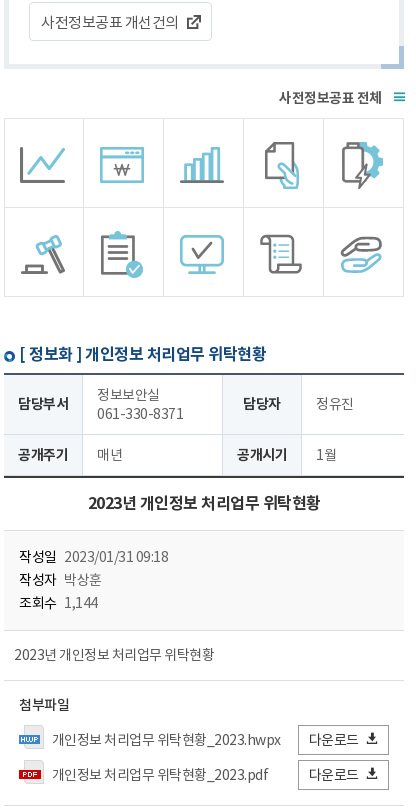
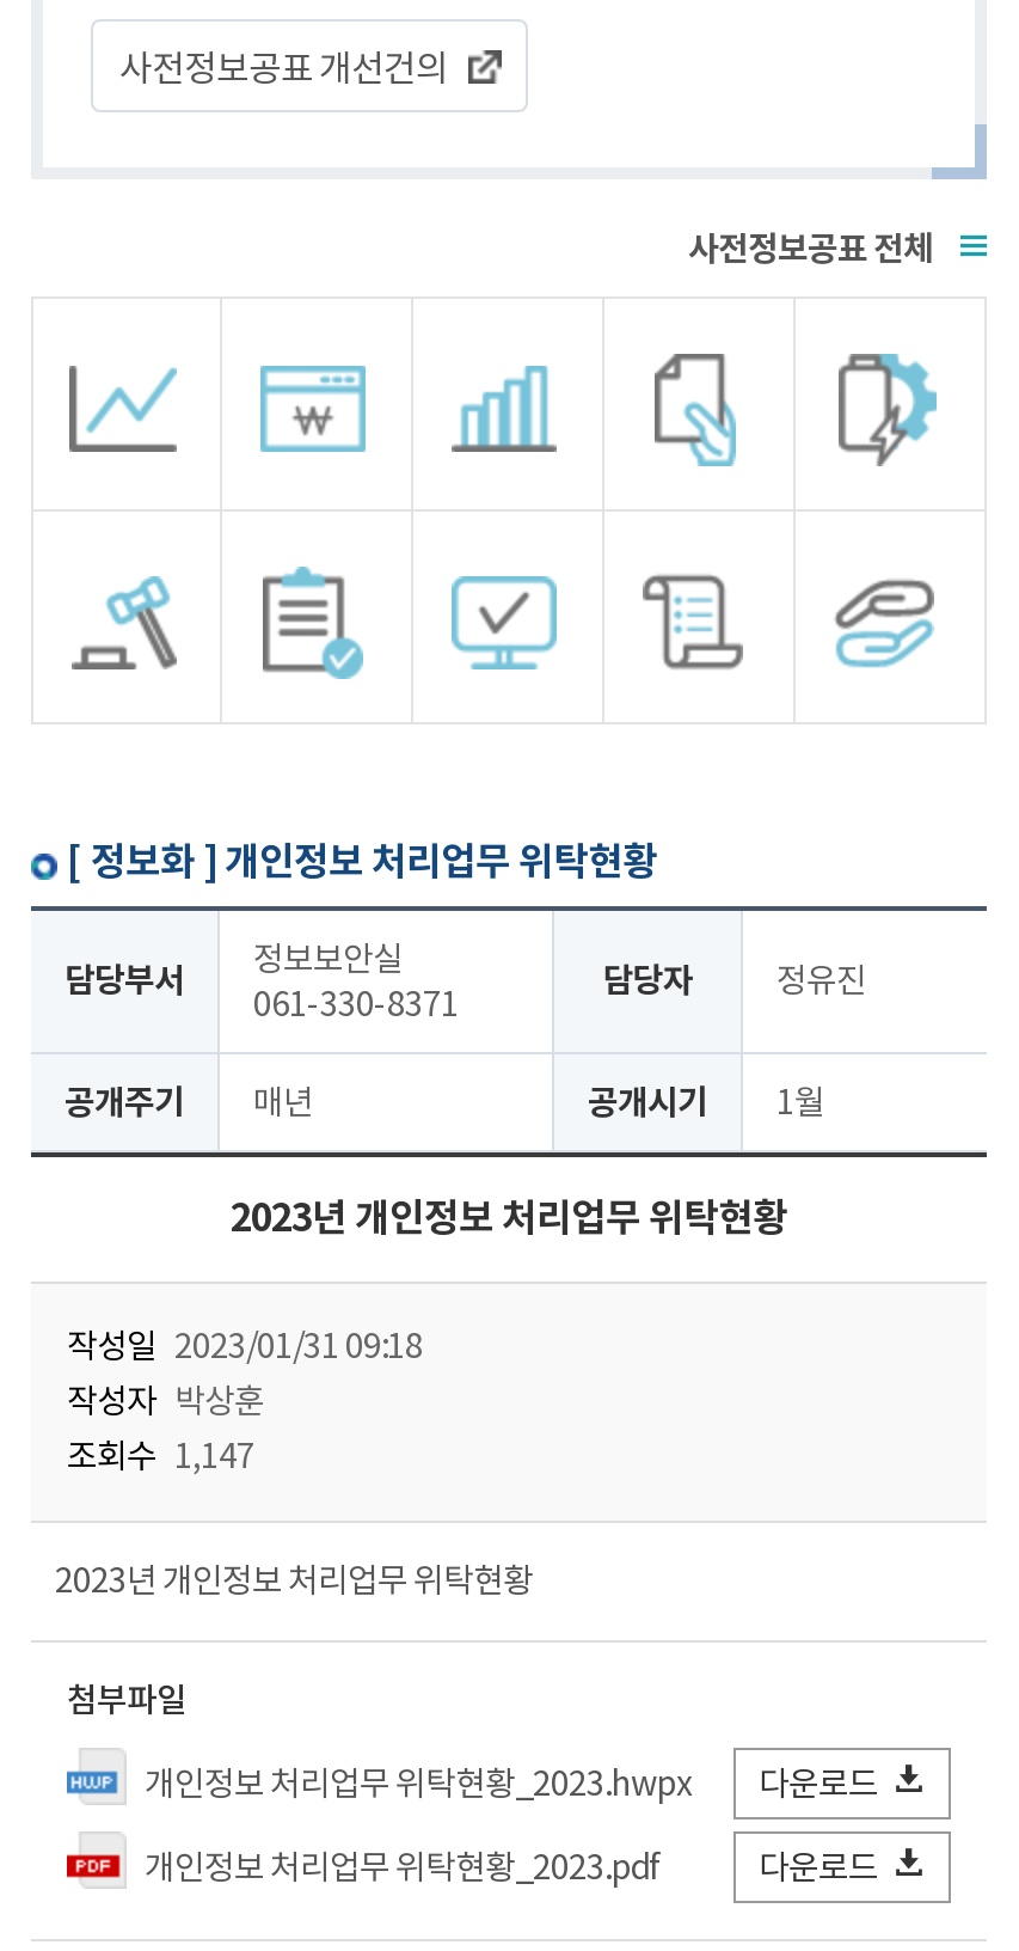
[19,594,97,612] 조회수 1,144 -> [67,1435,254,1478] 조회수 1,147

